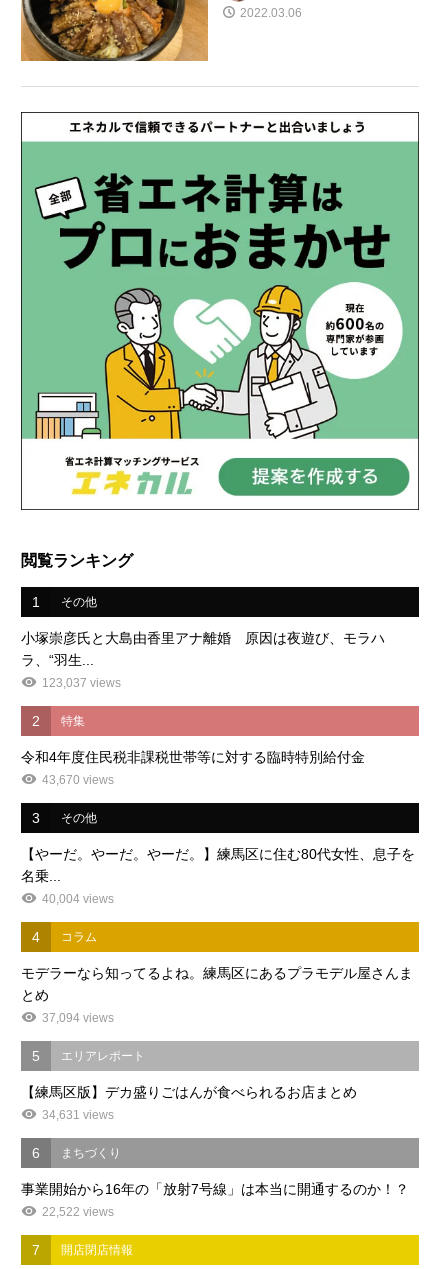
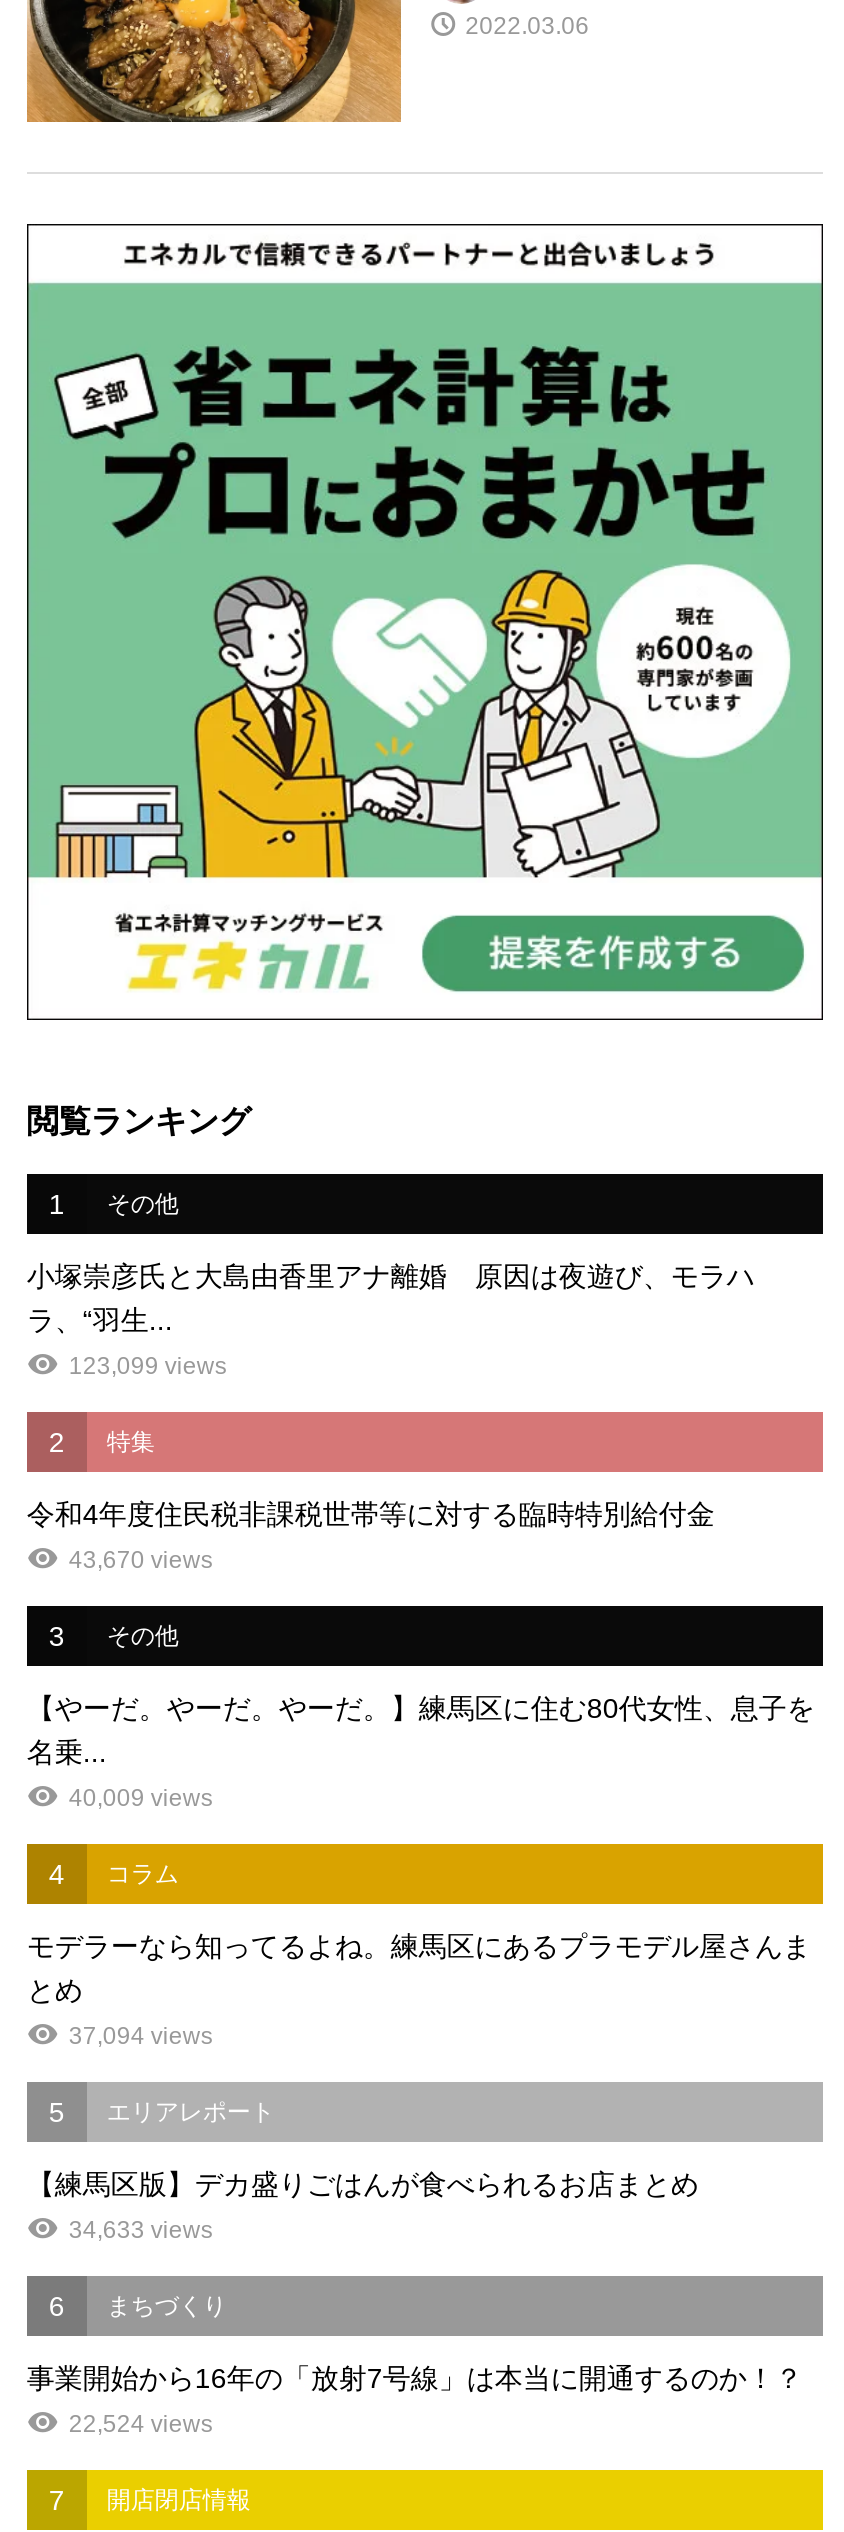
[42,676,121,690] 123,037 views -> [69,1352,227,1380] 123,099 views
[42,892,114,906] 40,004 views -> [69,1784,213,1812] 40,009 views
[42,1108,114,1122] 34,631 views -> [69,2216,213,2244] 34,633 views
[42,1205,114,1219] 22,522 views -> [69,2410,213,2438] 22,524 views

